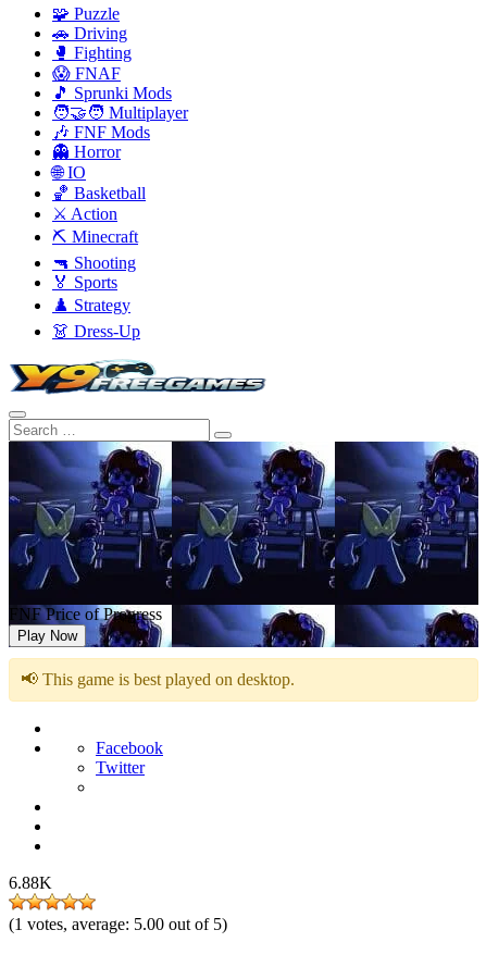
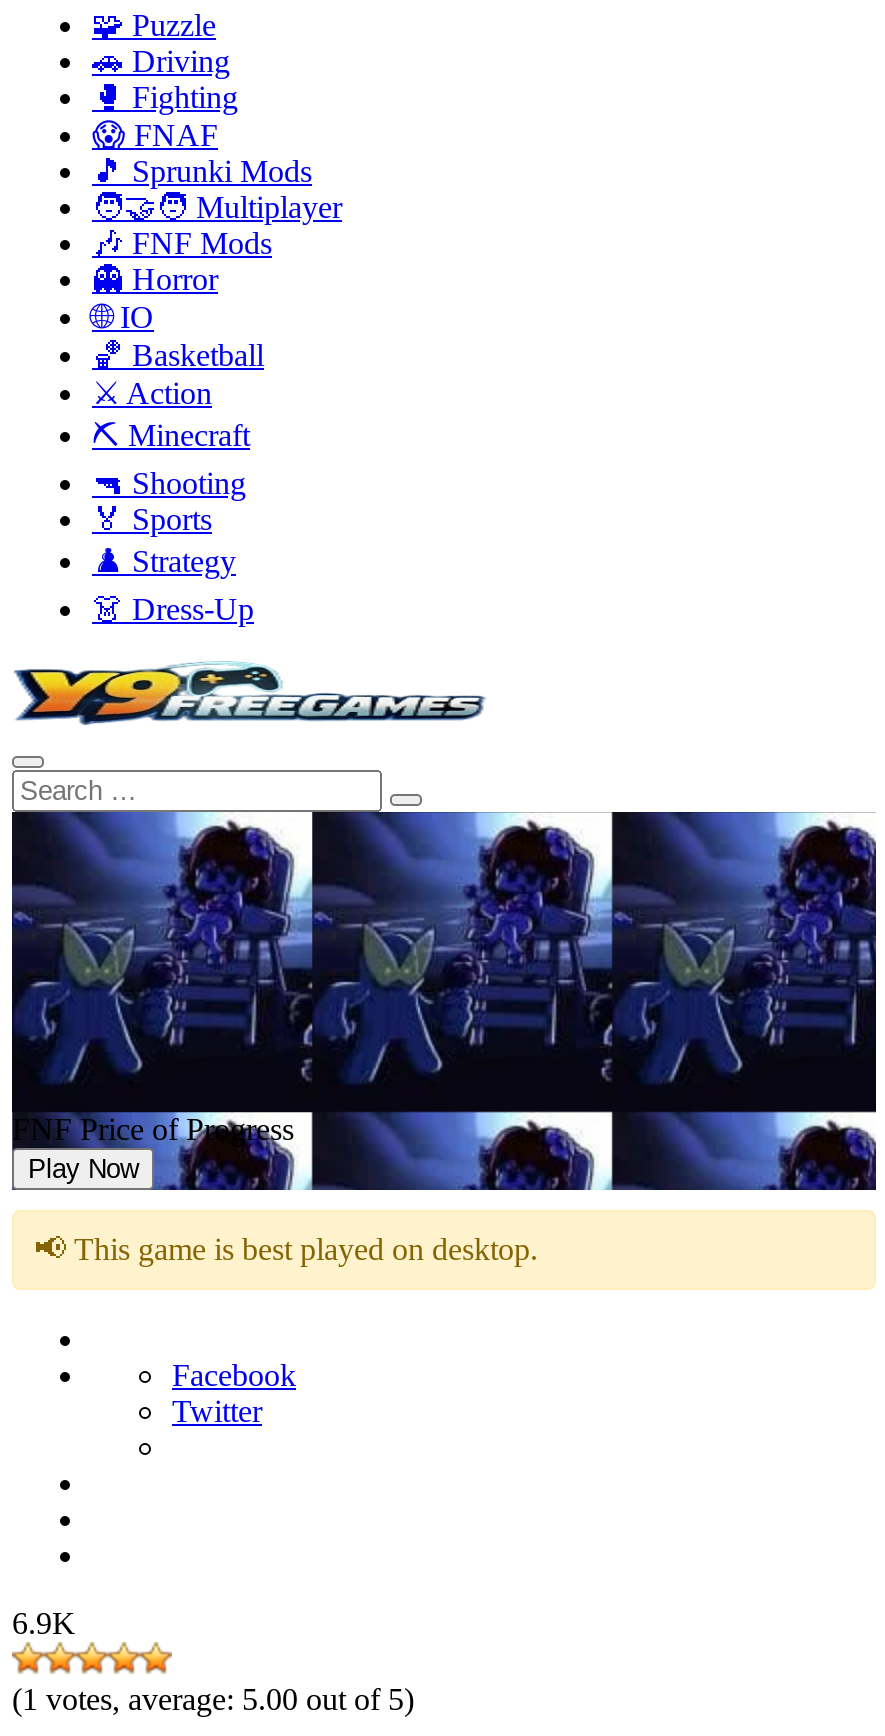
[9,873,52,892] 6.88K -> [12,1606,76,1640] 6.9K

